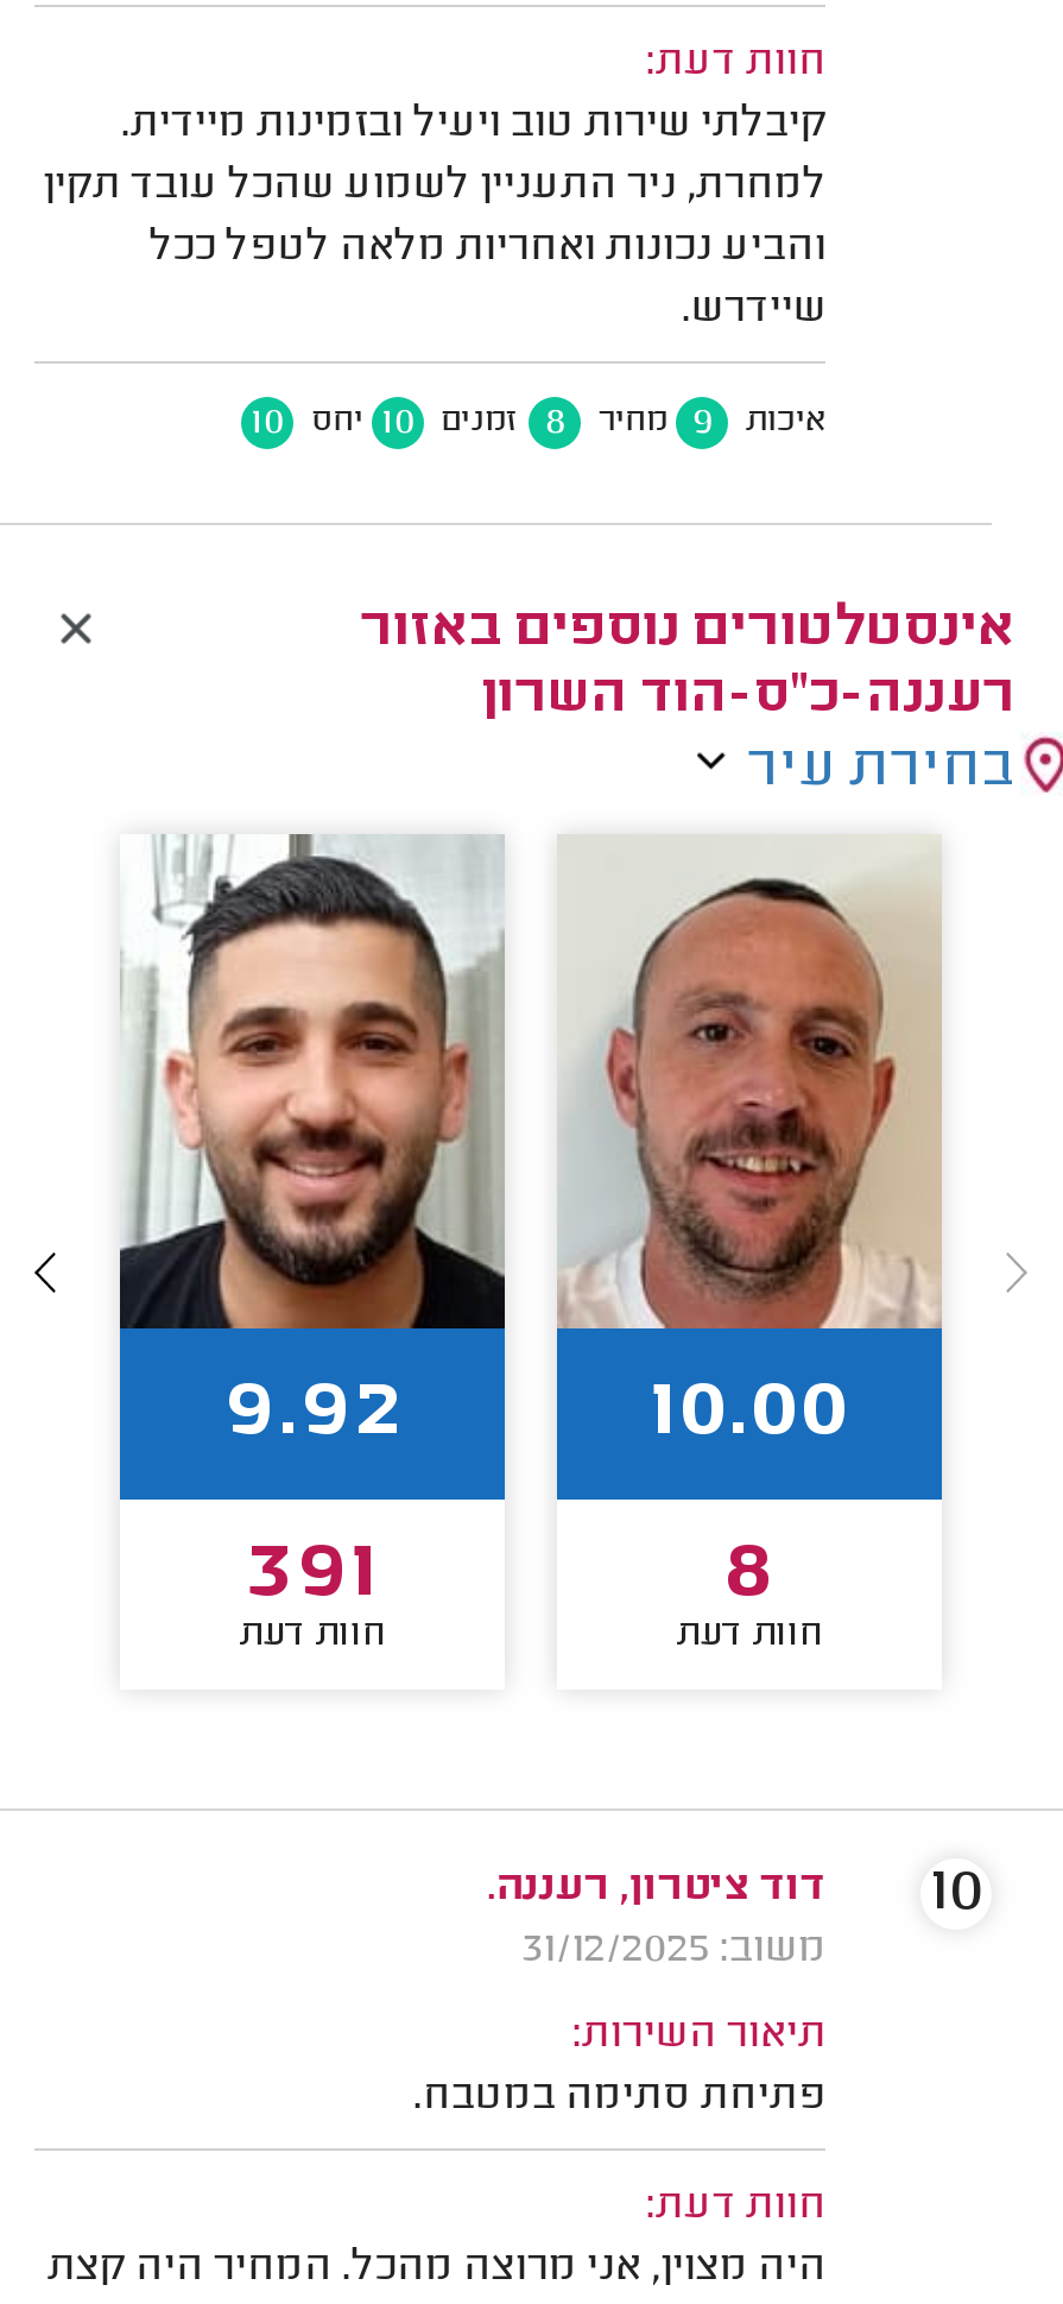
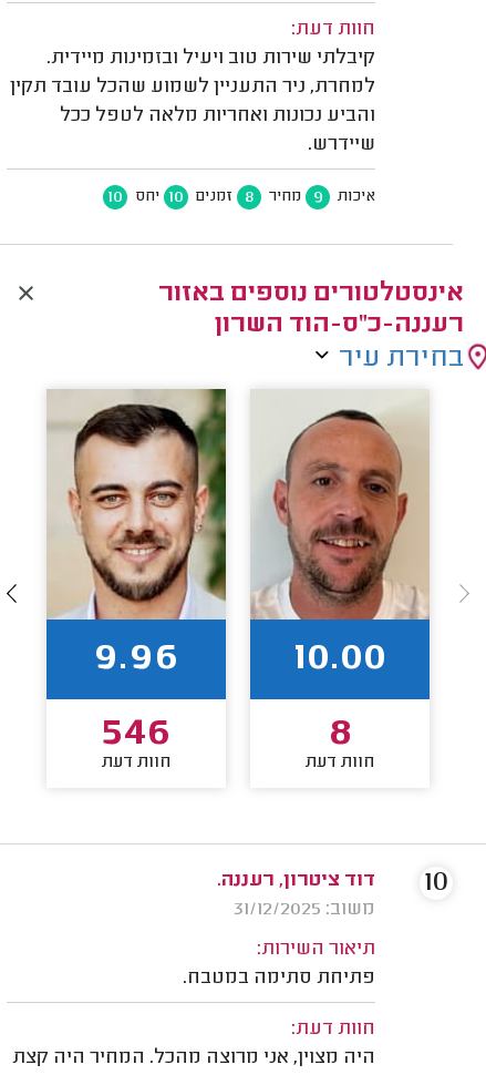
[118,834,507,1462] [image] | 9.92 -> [46,388,227,682] [image] | 9.96
[246,1529,379,1624] 391 -> [101,713,172,757] 546

